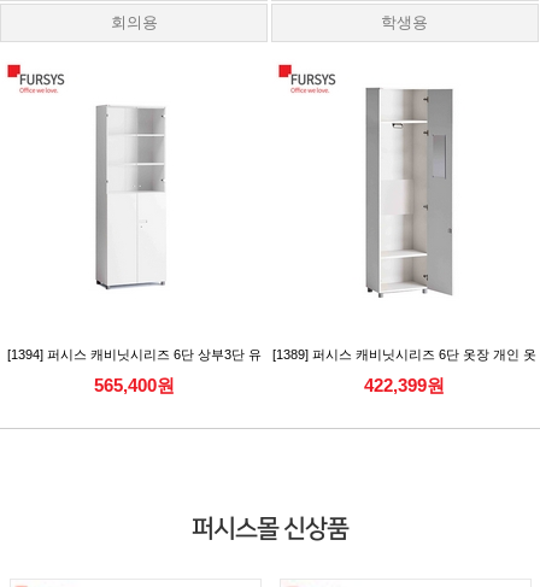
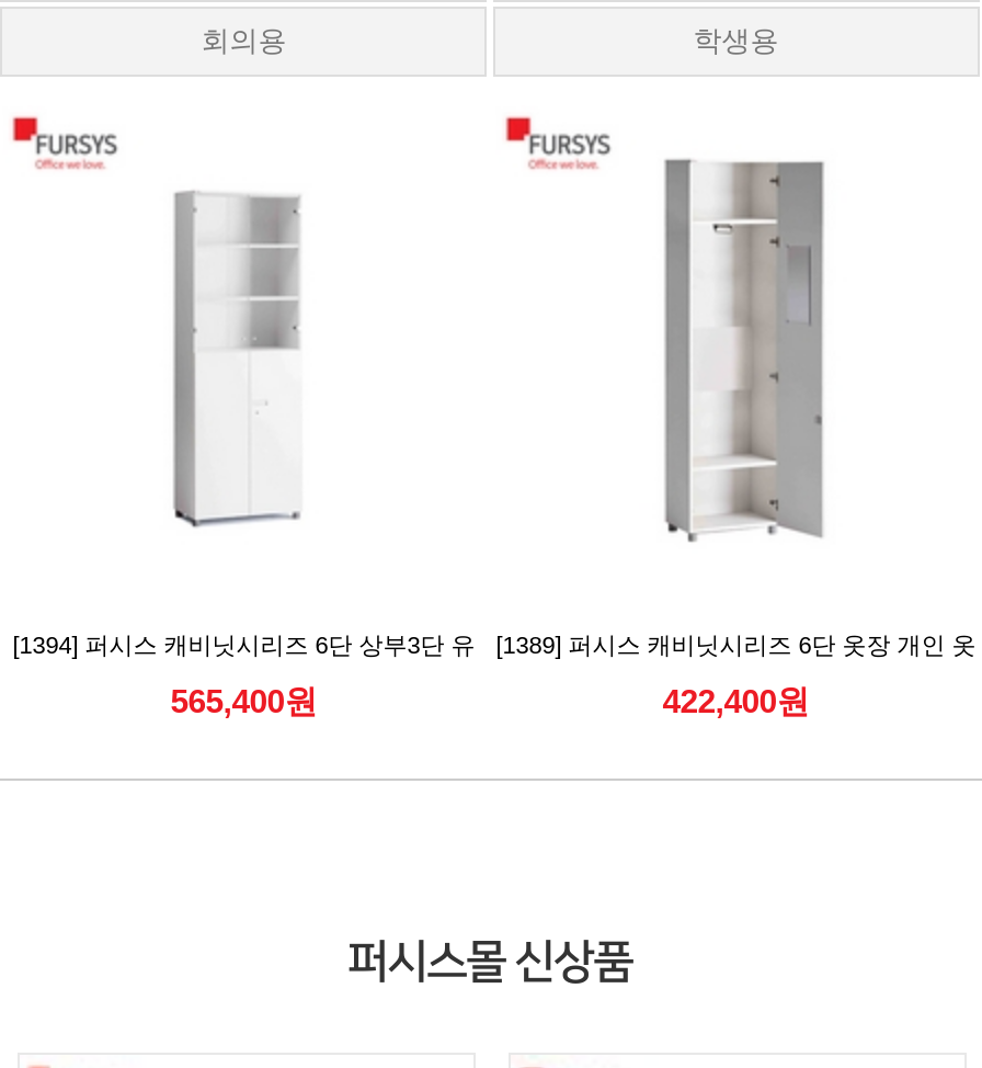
[364,375,445,395] 422,399원 -> [662,682,809,719] 422,400원

